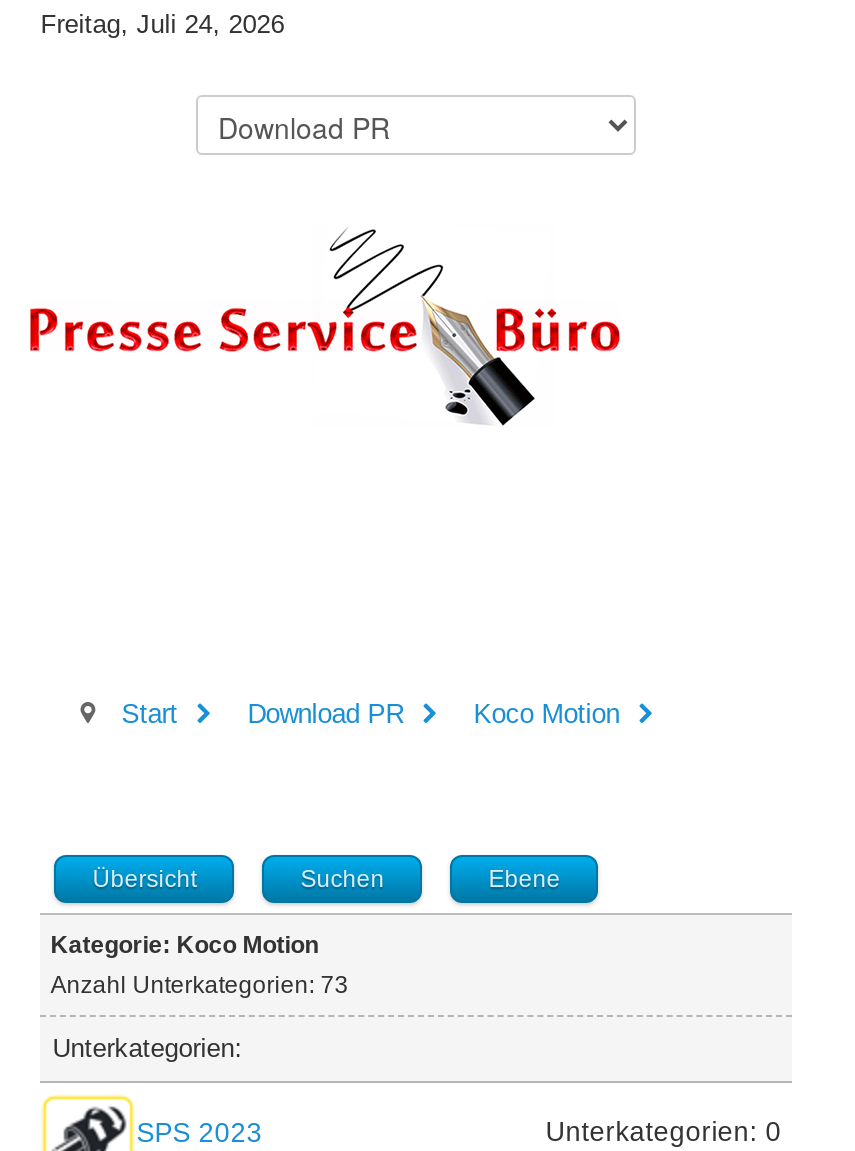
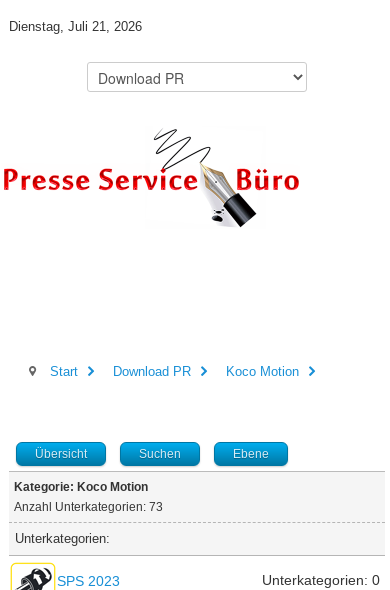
[40,9,284,39] Freitag, Juli 24, 2026 -> [9,19,142,34] Dienstag, Juli 21, 2026

